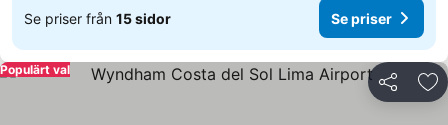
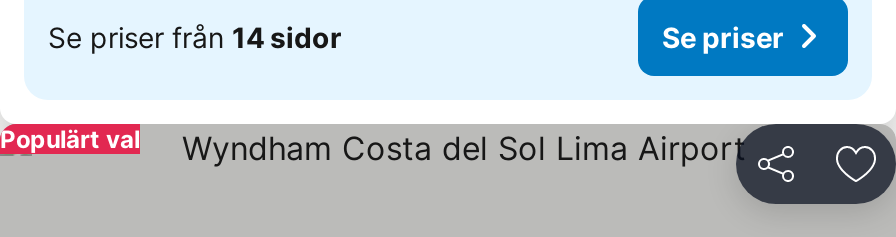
[24,9,171,26] Se priser från 15 sidor -> [48,19,342,53] Se priser från 14 sidor

